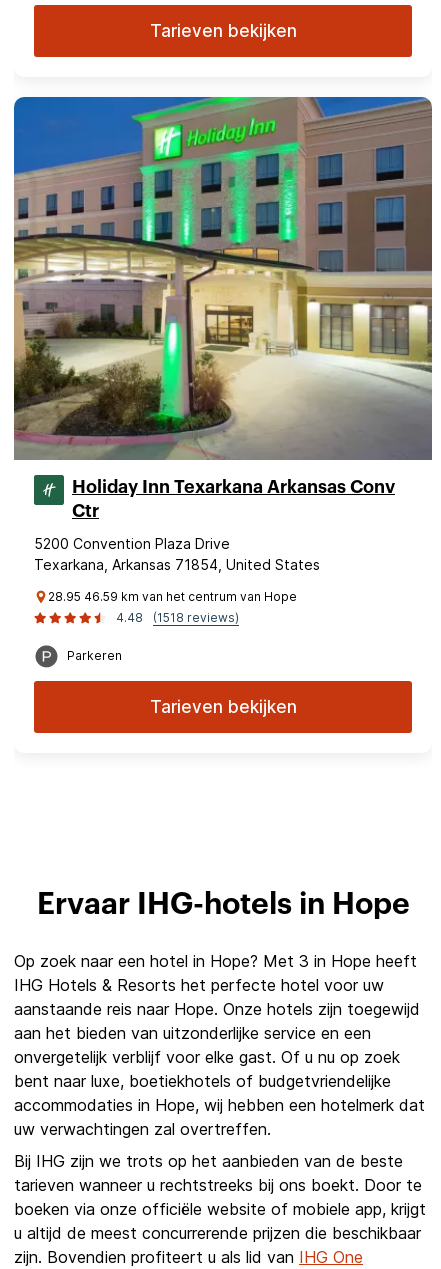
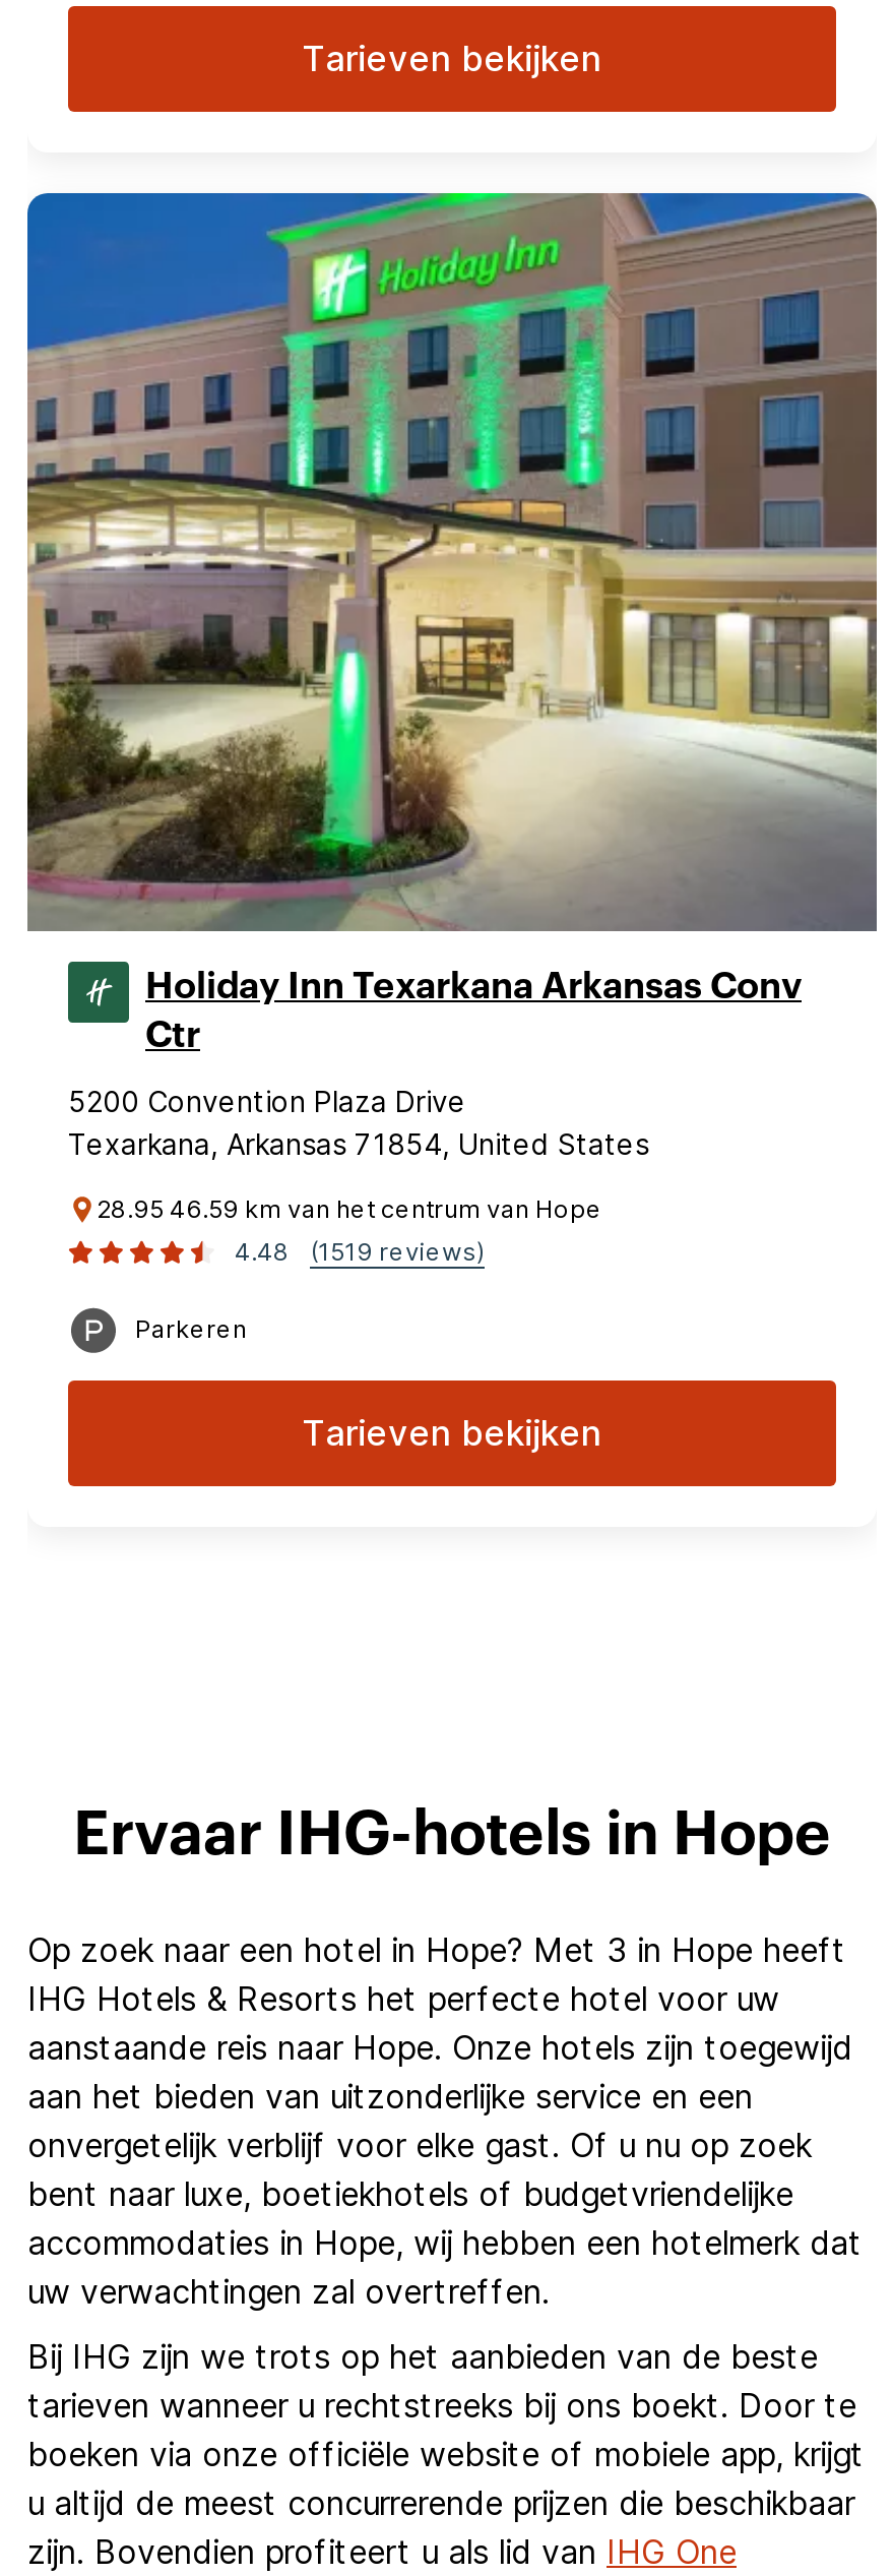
[116,610,239,625] 4.48 (1518 reviews) -> [235,1236,485,1267] 4.48 (1519 reviews)

